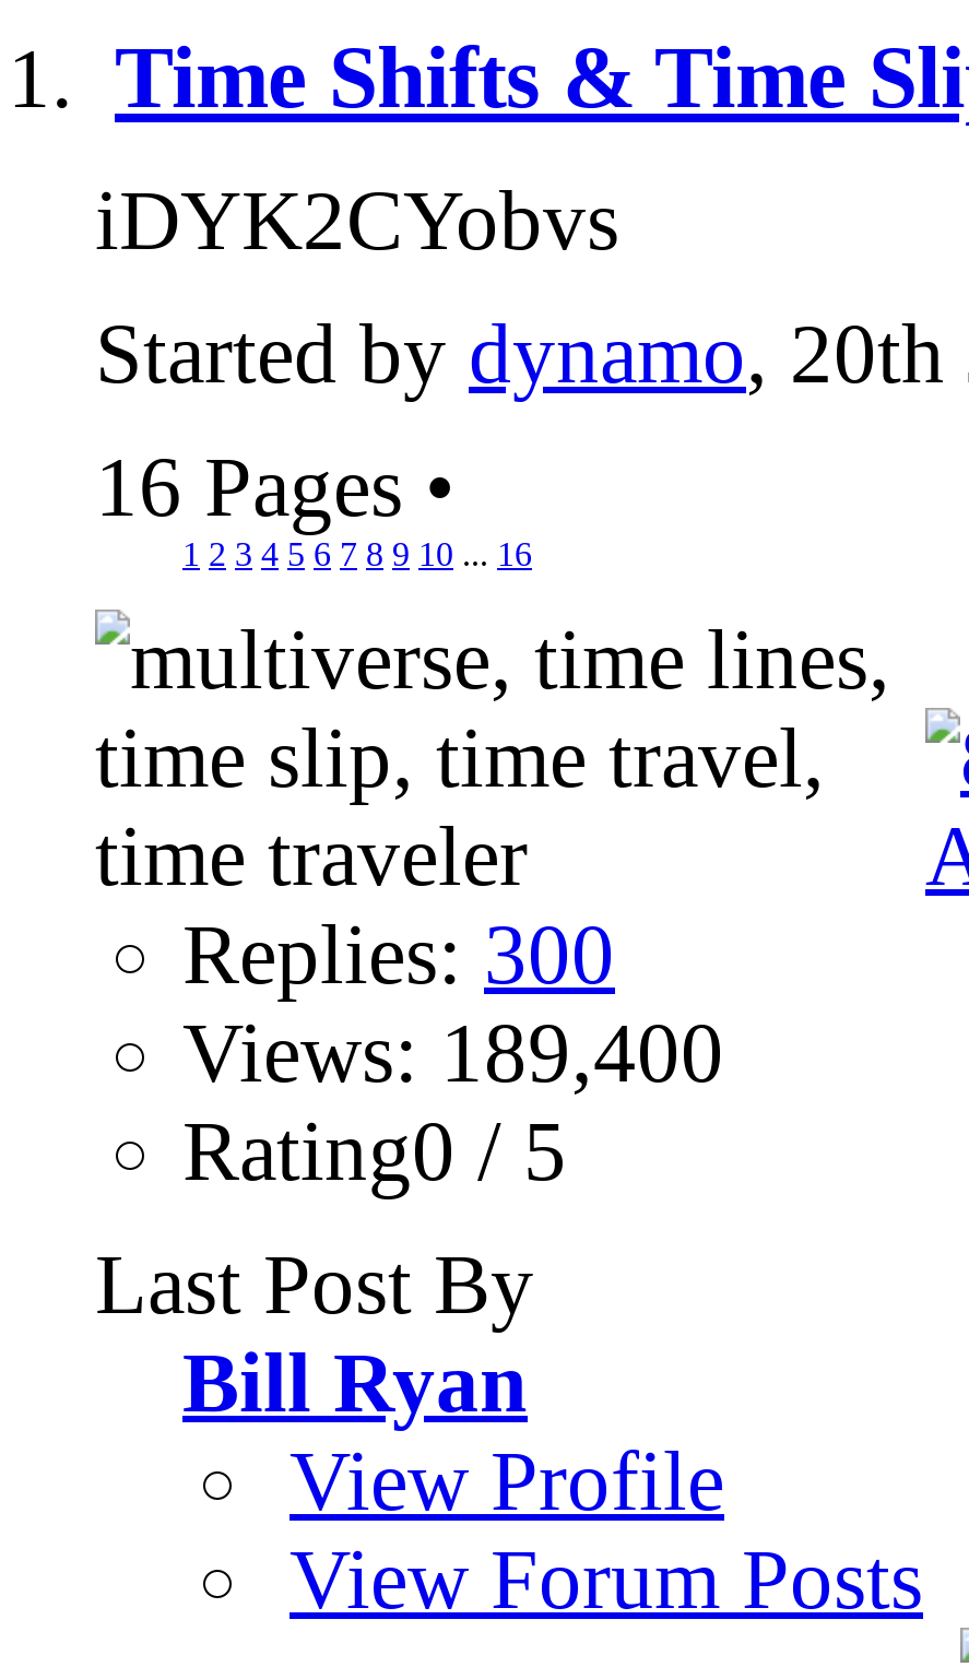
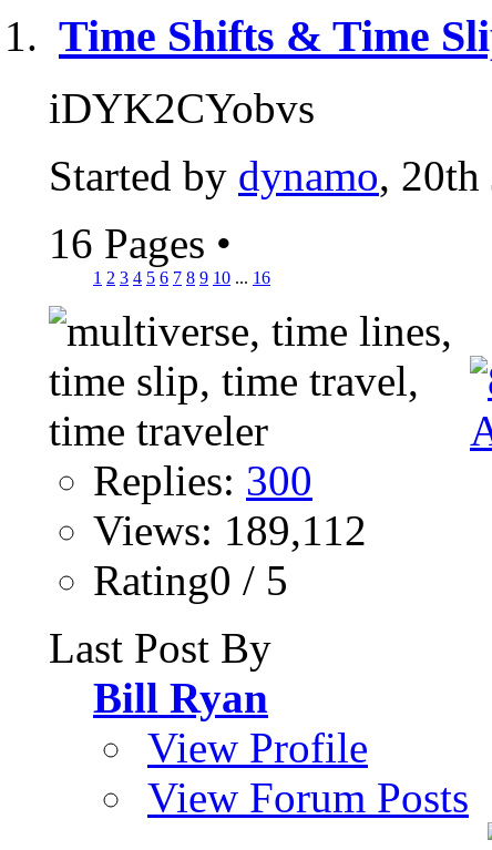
[182,1004,724,1098] Views: 189,400 -> [93,506,367,554] Views: 189,112

